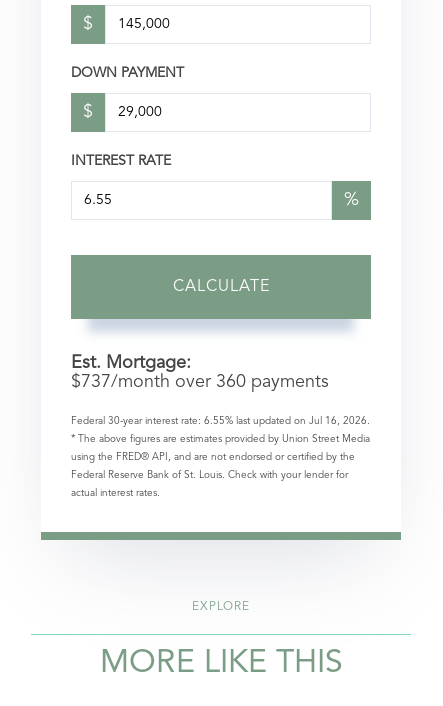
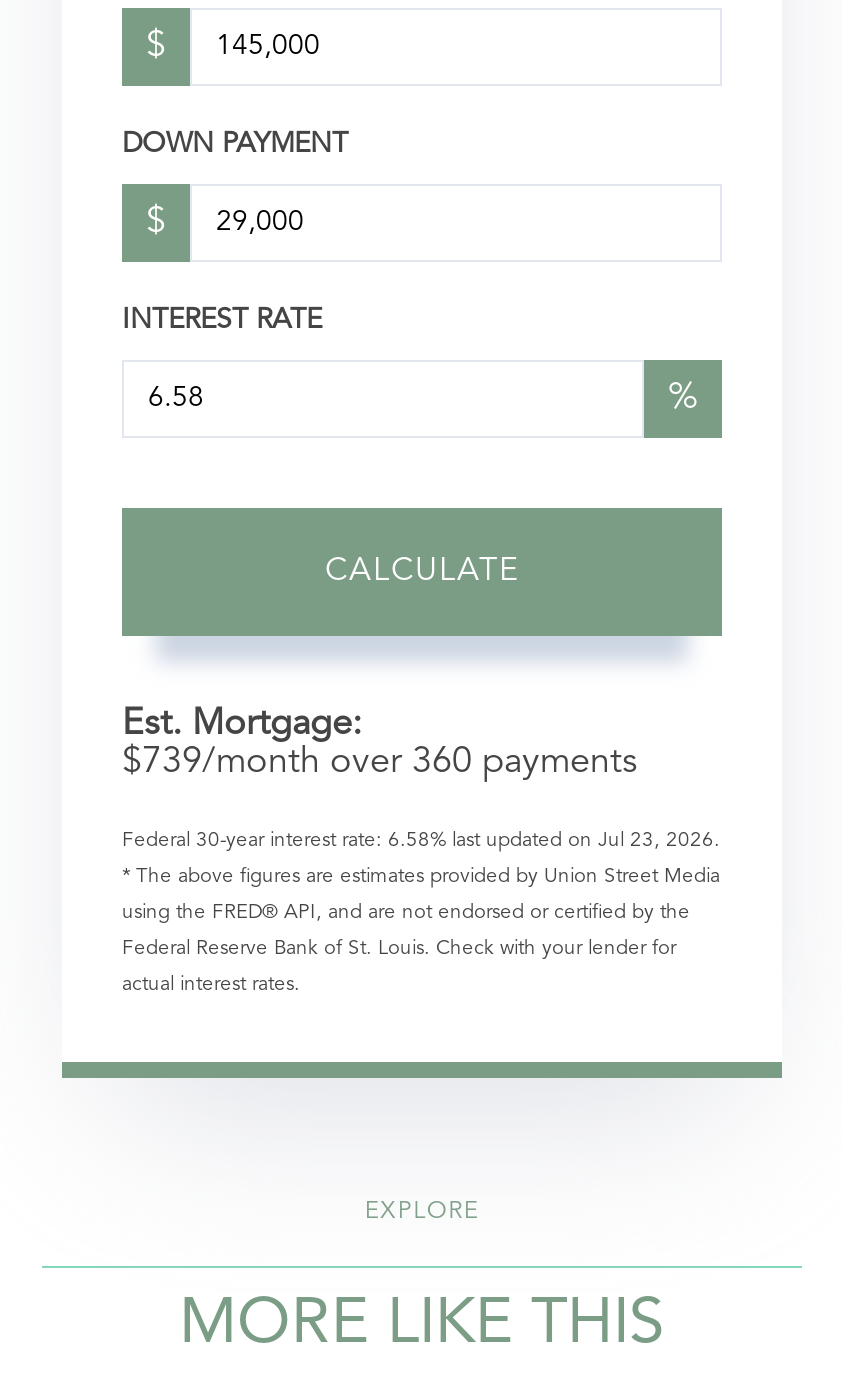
[71,373,329,391] $737/month over 360 payments -> [122,744,638,780] $739/month over 360 payments
[71,416,370,426] Federal 30-year interest rate: 6.55% last updated on Jul 16, 2026. -> [122,830,720,850] Federal 30-year interest rate: 6.58% last updated on Jul 23, 2026.

